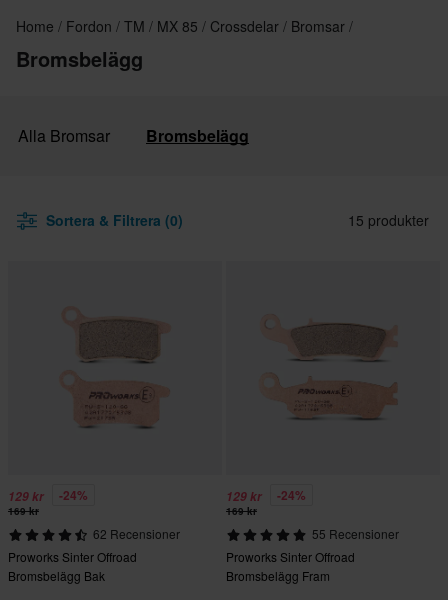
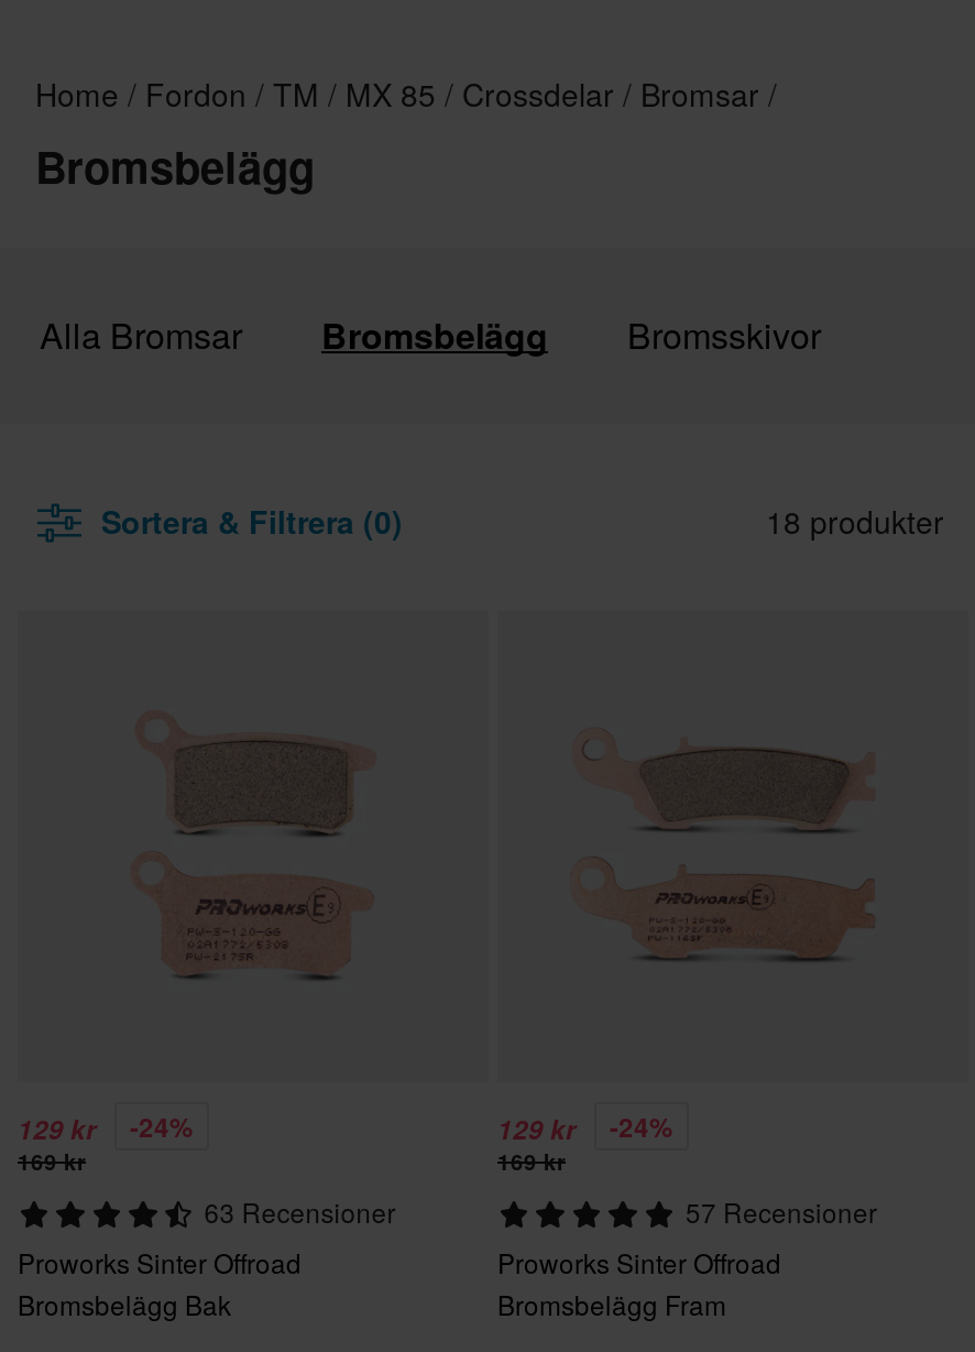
none -> [627,309,821,360] Bromsskivor
[348,210,429,230] 15 produkter -> [766,499,944,543] 18 produkter
[93,525,180,542] 62 Recensioner -> [204,1192,396,1230] 63 Recensioner
[311,525,398,542] 55 Recensioner -> [686,1192,877,1230] 57 Recensioner

